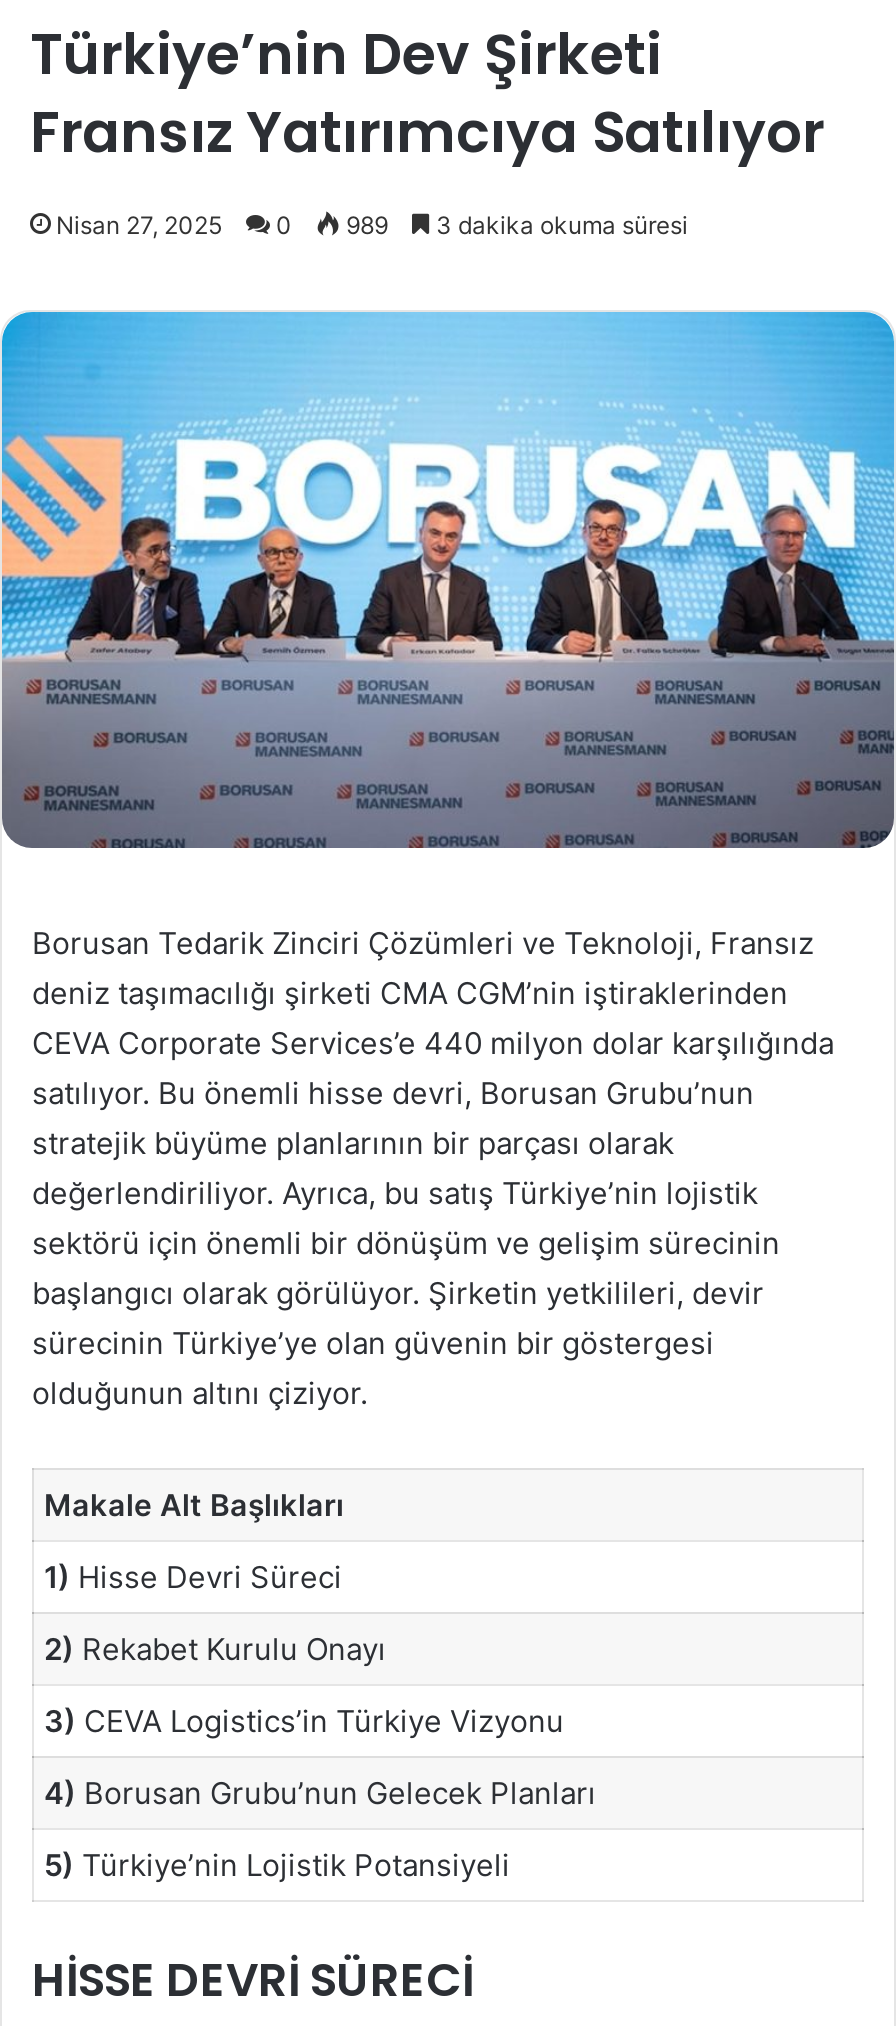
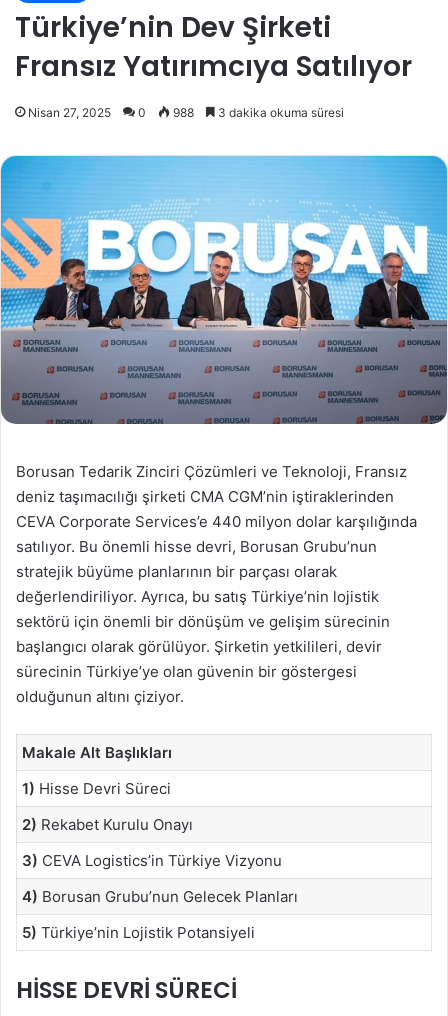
[56,209,688,239] Nisan 27, 2025 0 989 3 dakika okuma süresi -> [28,105,344,120] Nisan 27, 2025 0 988 3 dakika okuma süresi

